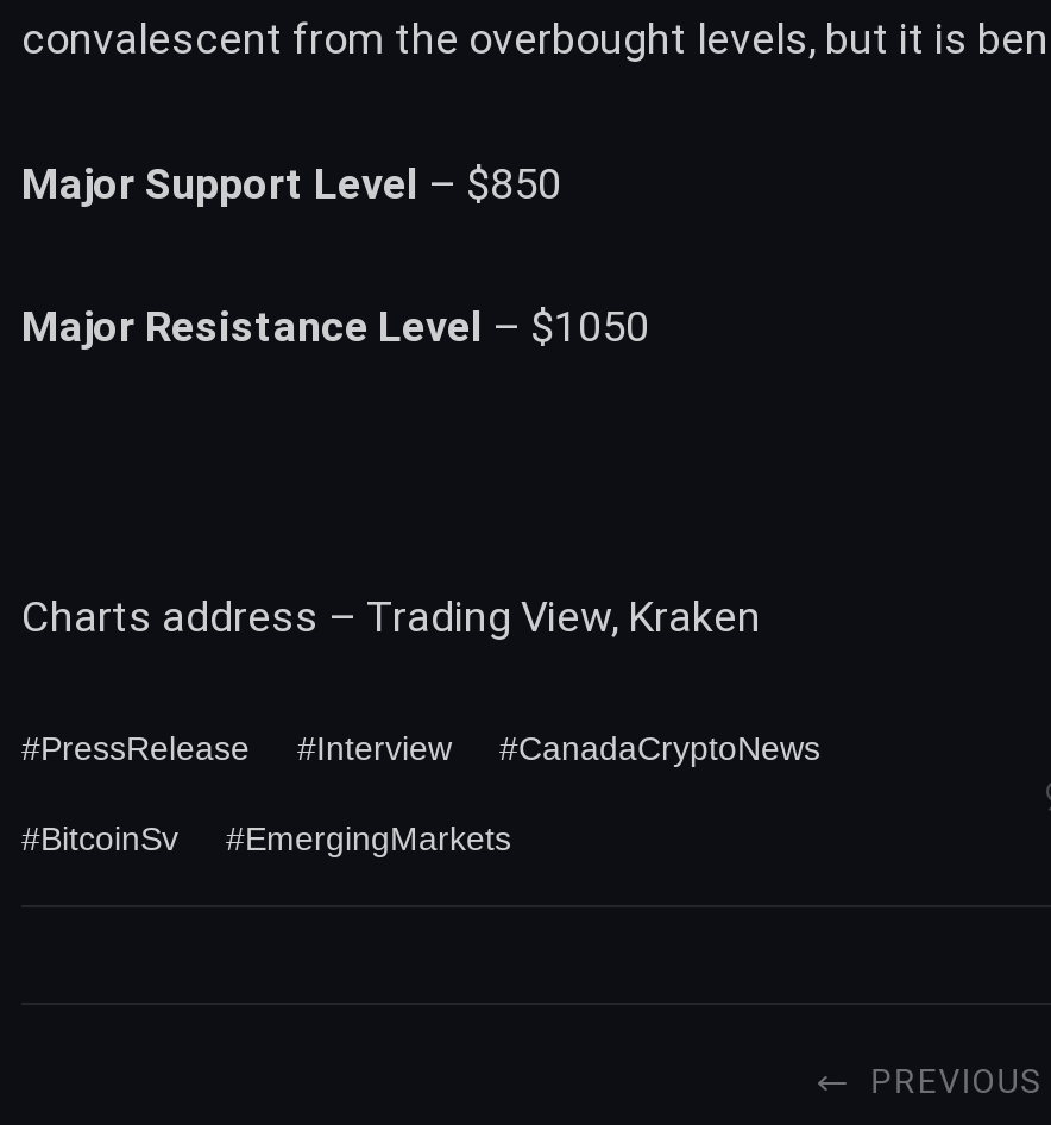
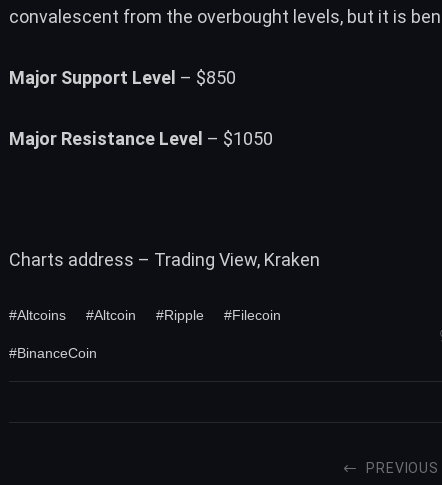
[21,728,820,766] #PressRelease | #Interview | #CanadaCryptoNews -> [9,307,281,323] #Altcoins | #Altcoin | #Ripple | #Filecoin
[21,819,511,857] #BitcoinSv | #EmergingMarkets -> [9,345,97,361] #BinanceCoin

